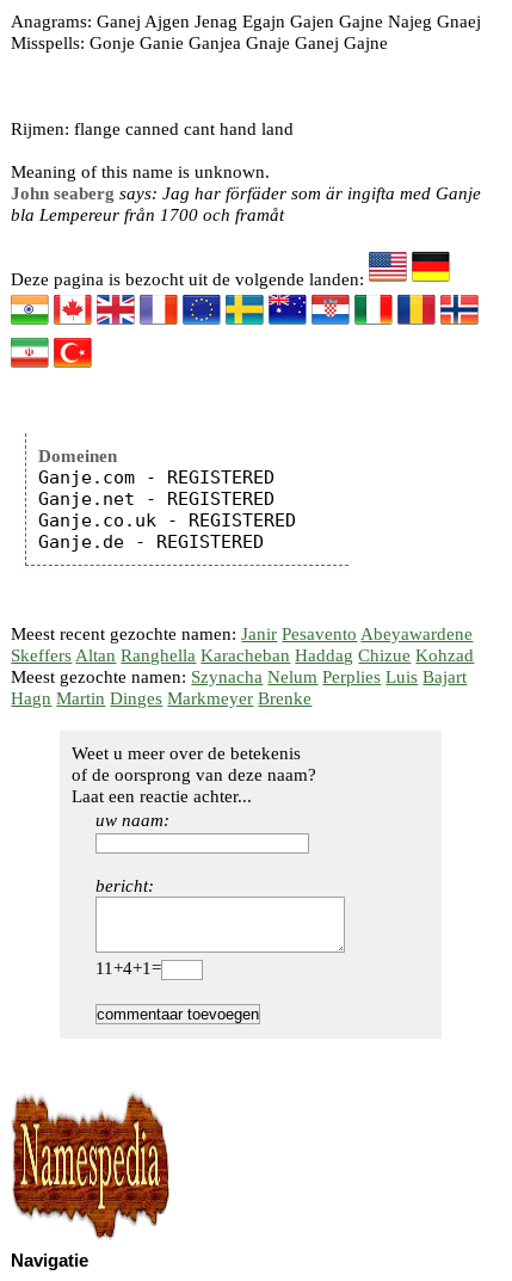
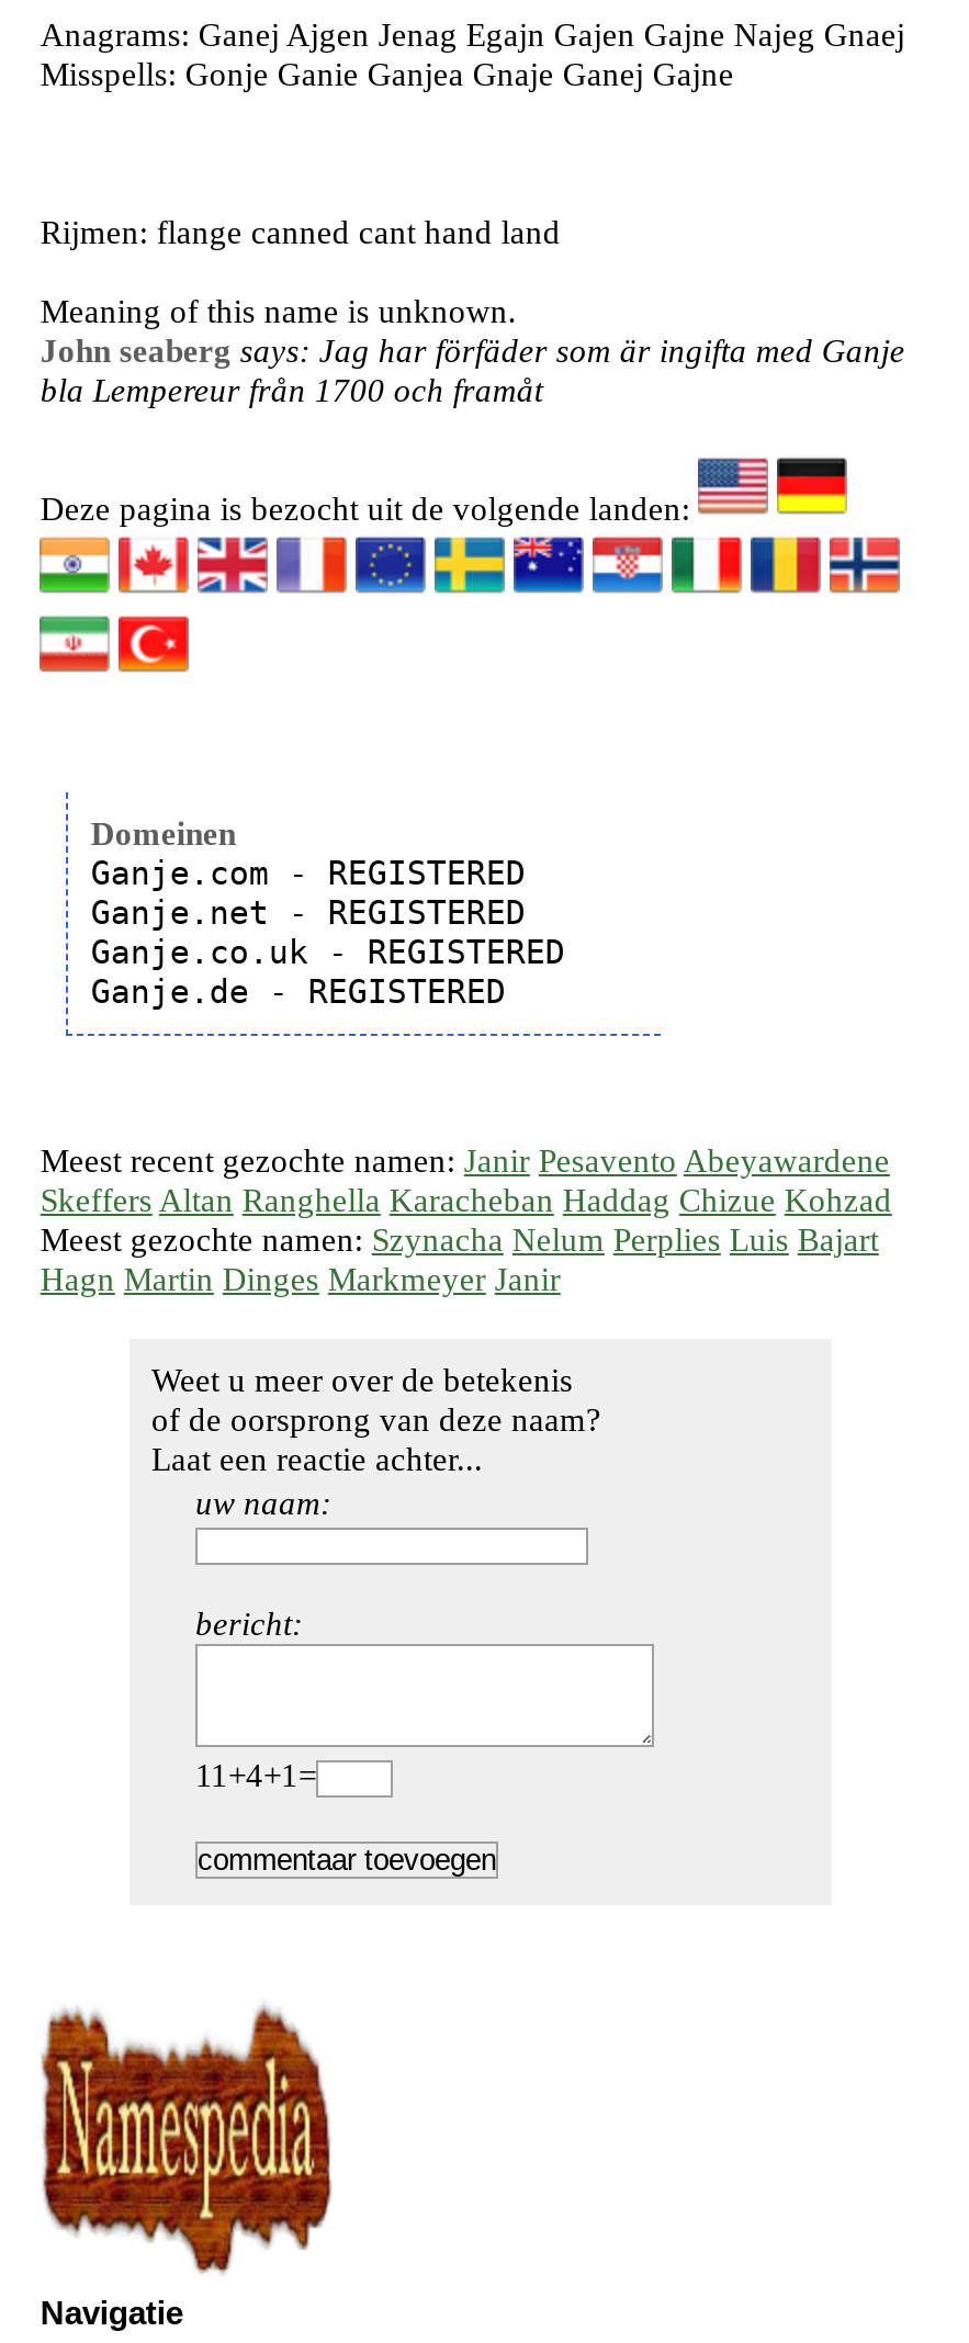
[11,689,312,708] Hagn Martin Dinges Markmeyer Brenke -> [40,1262,561,1297] Hagn Martin Dinges Markmeyer Janir

